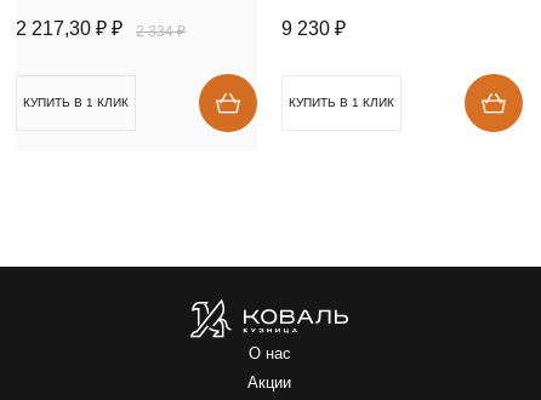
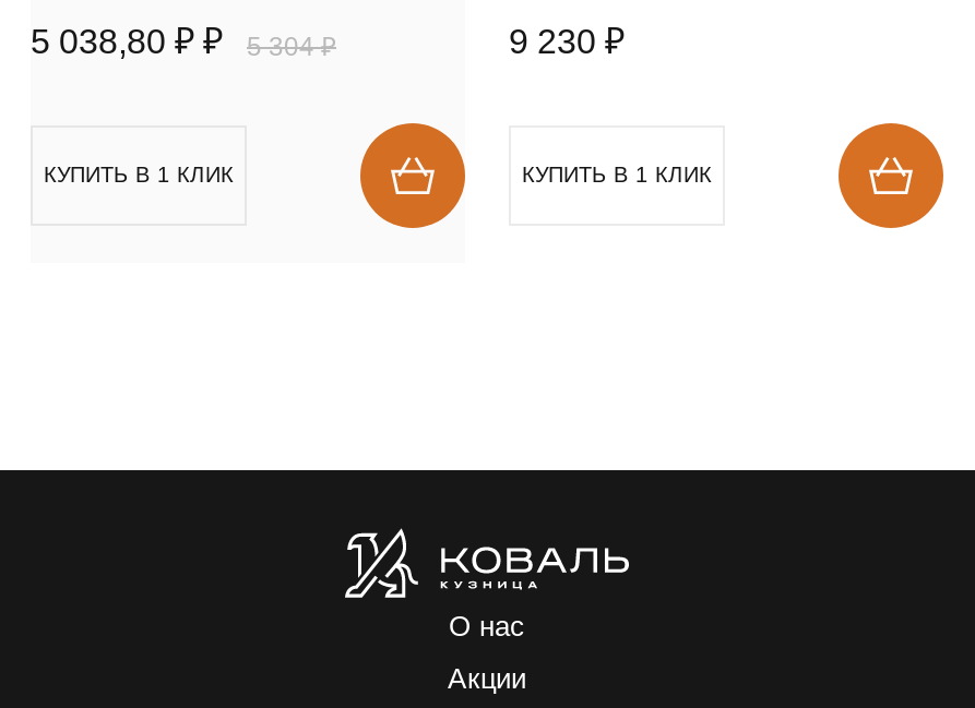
[16,19,123,39] 2 217,30 ₽ ₽ -> [31,24,223,61] 5 038,80 ₽ ₽
[136,24,186,40] 2 334 ₽ -> [247,33,336,63] 5 304 ₽

